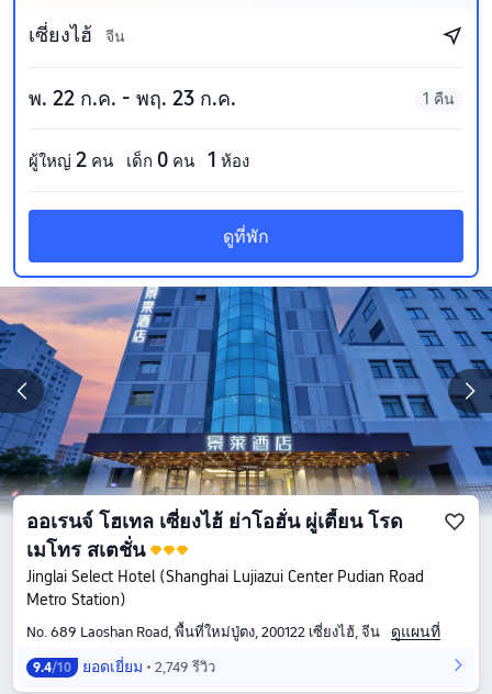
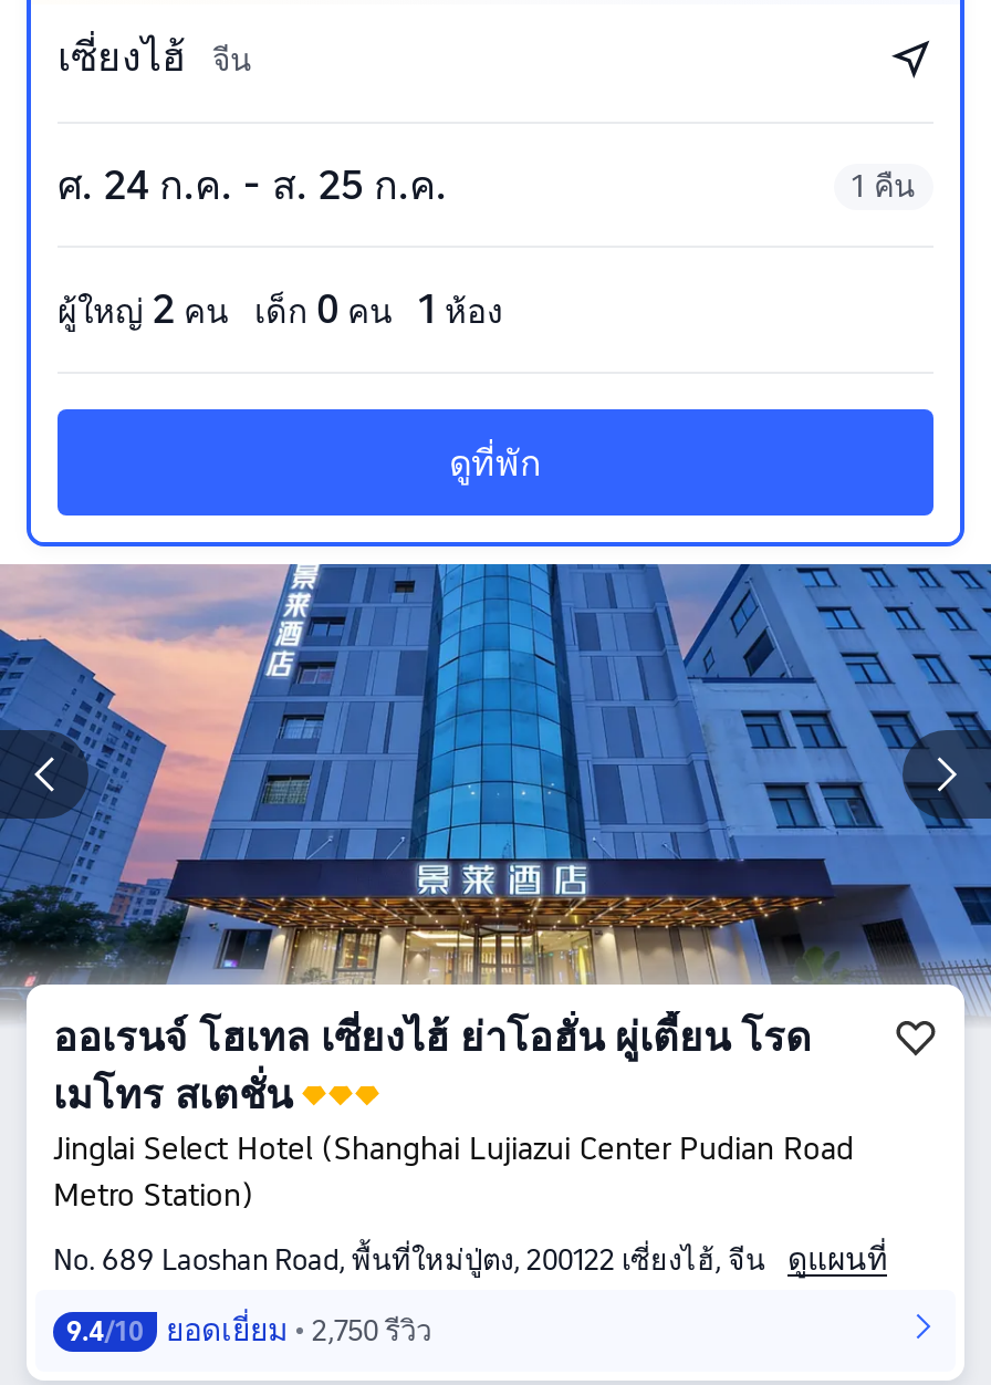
[29,87,236,110] พ. 22 ก.ค. - พฤ. 23 ก.ค. -> [58,162,447,208] ศ. 24 ก.ค. - ส. 25 ก.ค.
[33,658,215,675] 9.4/10 ยอดเยี่ยม 2,749 รีวิว -> [66,1312,431,1347] 9.4/10 ยอดเยี่ยม 2,750 รีวิว

